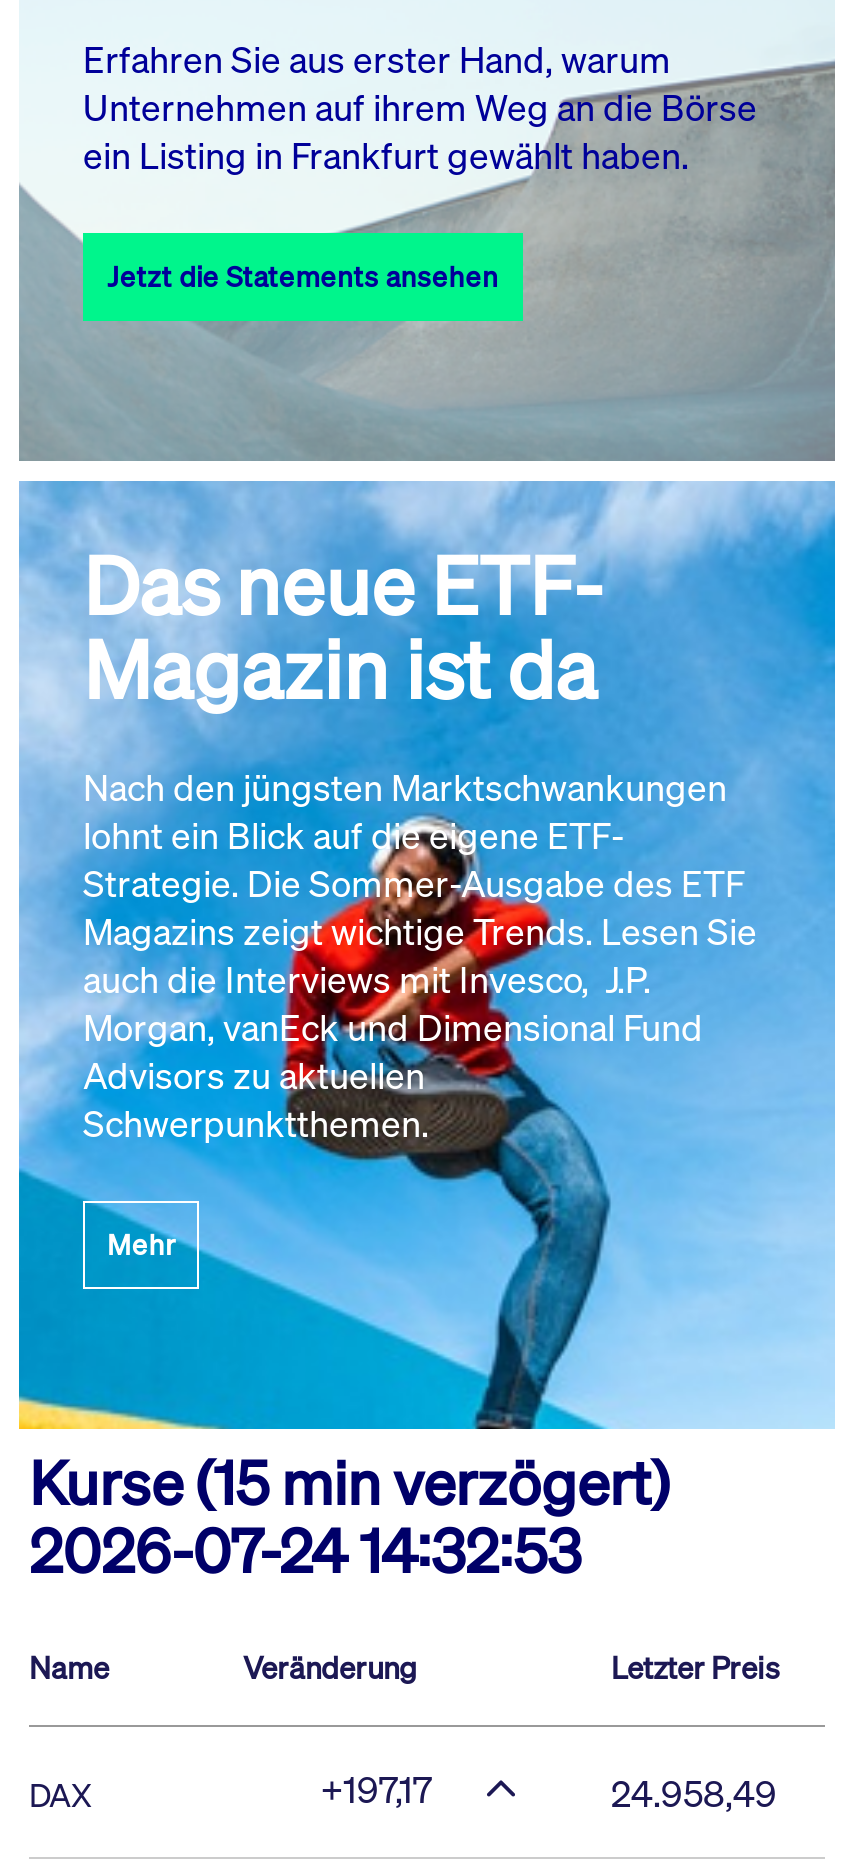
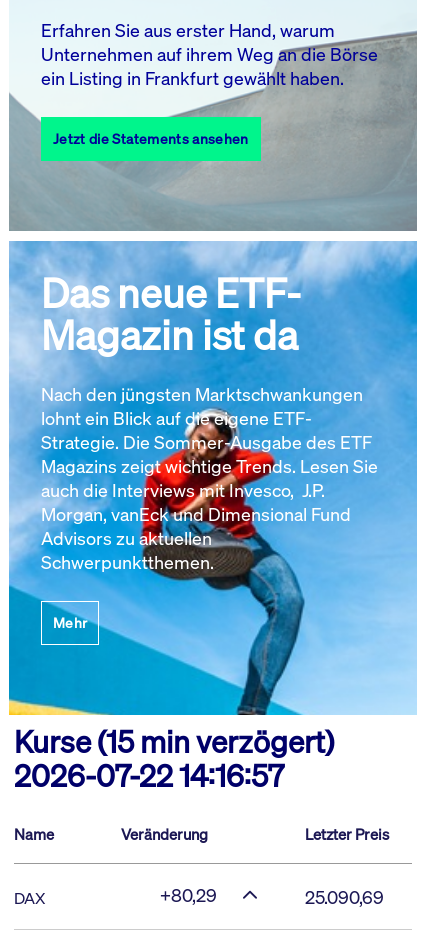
[29,1511,581,1591] 2026-07-24 14:32:53 -> [14,756,284,796] 2026-07-22 14:16:57
[321,1765,433,1813] +197,17 -> [160,883,217,907] +80,29
[611,1769,777,1817] 24.958,49 -> [305,885,384,909] 25.090,69

